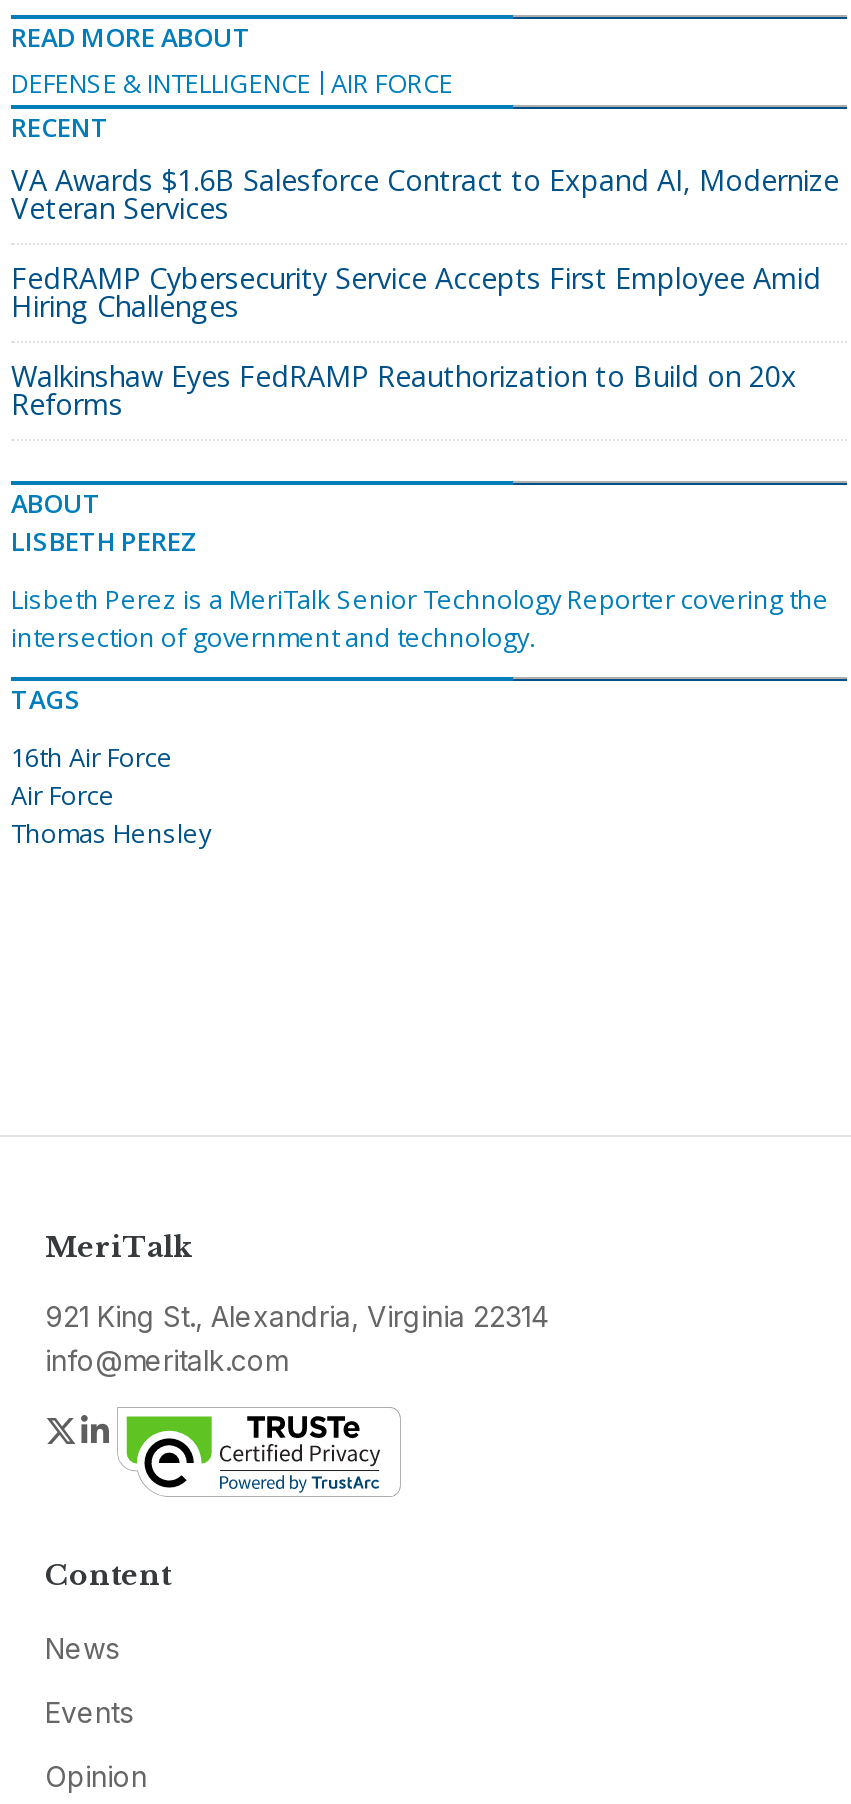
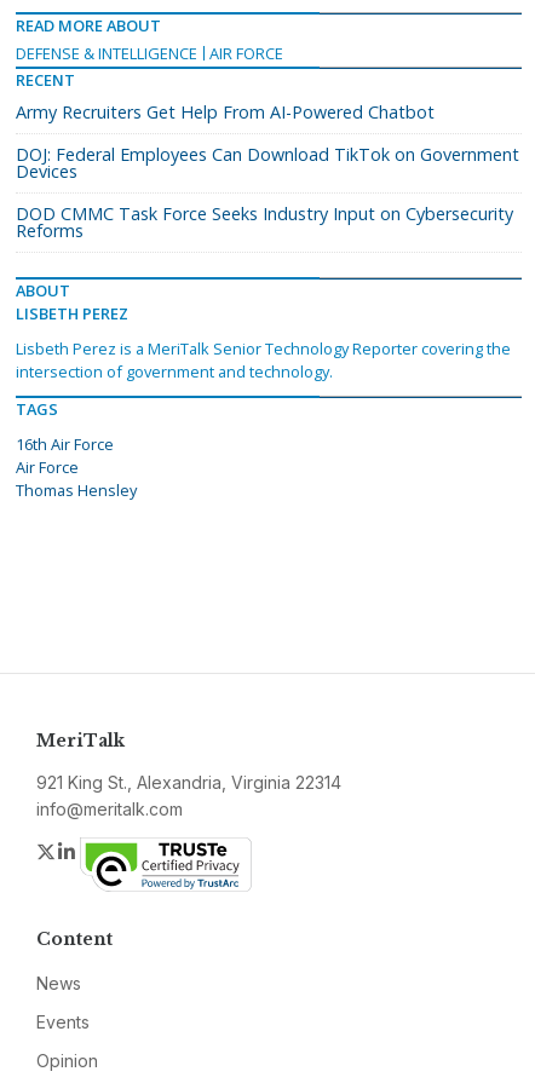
[11,161,839,227] VA Awards $1.6B Salesforce Contract to Expand AI, Modernize | Veteran Services -> [16,101,435,124] Army Recruiters Get Help From AI-Powered Chatbot
[11,259,821,325] FedRAMP Cybersecurity Service Accepts First Employee Amid | Hiring Challenges -> [16,143,519,183] DOJ: Federal Employees Can Download TikTok on Government | Devices
[11,357,797,395] Walkinshaw Eyes FedRAMP Reauthorization to Build on 20x -> [16,202,513,225] DOD CMMC Task Force Seeks Industry Input on Cybersecurity

